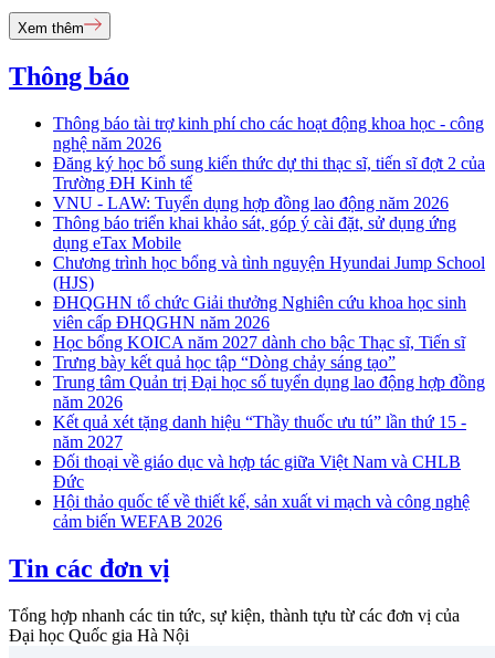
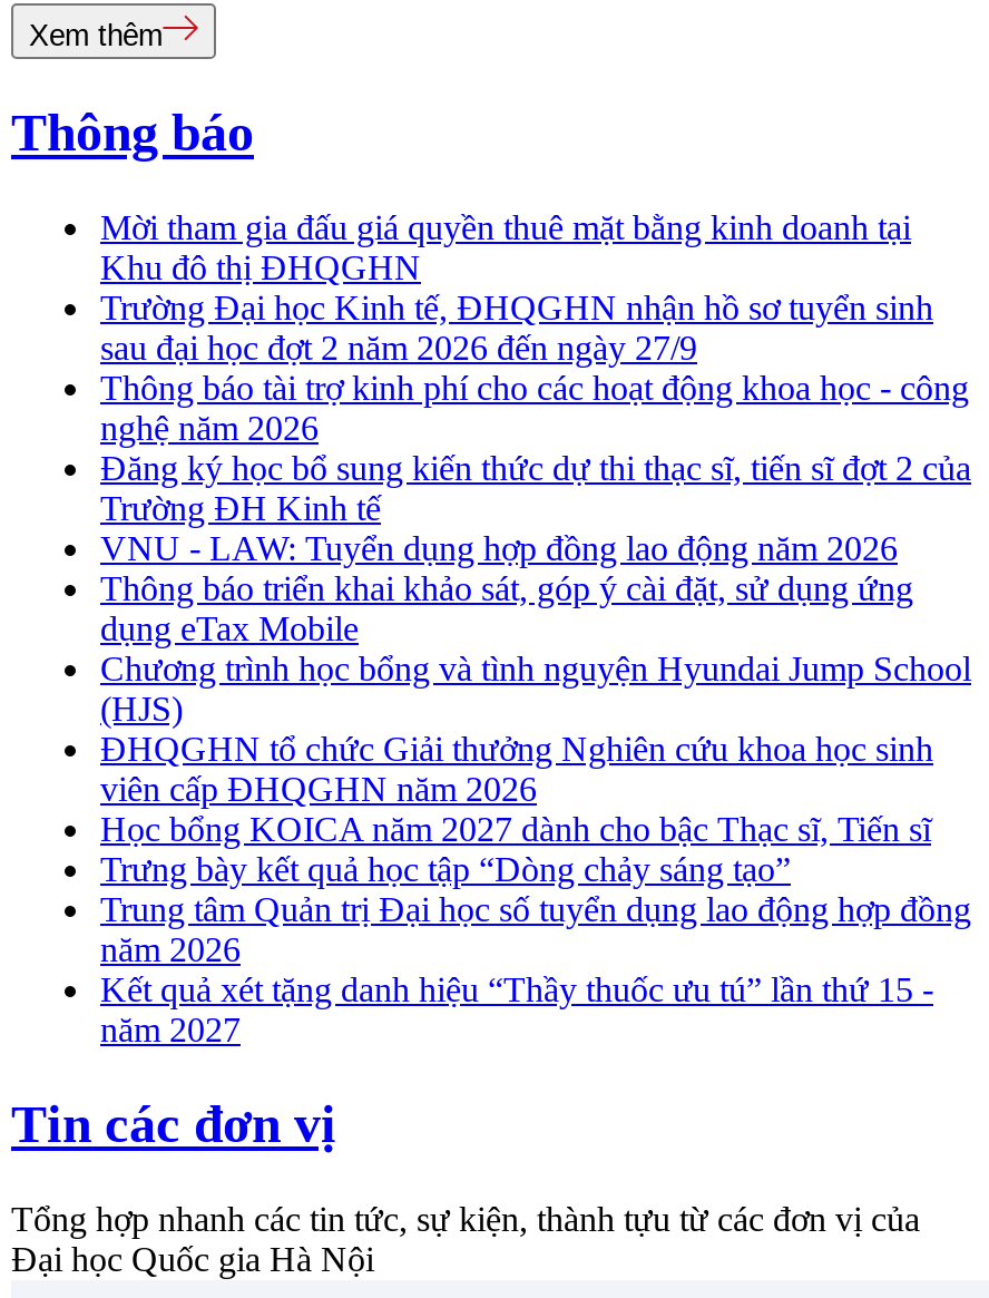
none -> [100,209,933,367] Mời tham gia đấu giá quyền thuê mặt bằng kinh doanh tại | Khu đô thị ĐHQGHN | Trường Đại học Kinh tế, ĐHQGHN nhận hồ sơ tuyển sinh | sau đại học đợt 2 năm 2026 đến ngày 27/9
moved [53,114,485,451] -> [100,369,971,1049]: Thông báo tài trợ kinh phí cho các hoạt động khoa học - công | nghệ năm 2026 | Đăng ký học bổ sung kiến thức dự thi thạc sĩ, tiến sĩ đợt 2 của | ... | Kết quả xét tặng danh hiệu “Thầy thuốc ưu tú” lần thứ 15 - | năm 2027
[53,453,470,531] Đối thoại về giáo dục và hợp tác giữa Việt Nam và CHLB | Đức | Hội thảo quốc tế về thiết kế, sản xuất vi mạch và công nghệ | cảm biến WEFAB 2026 -> none

